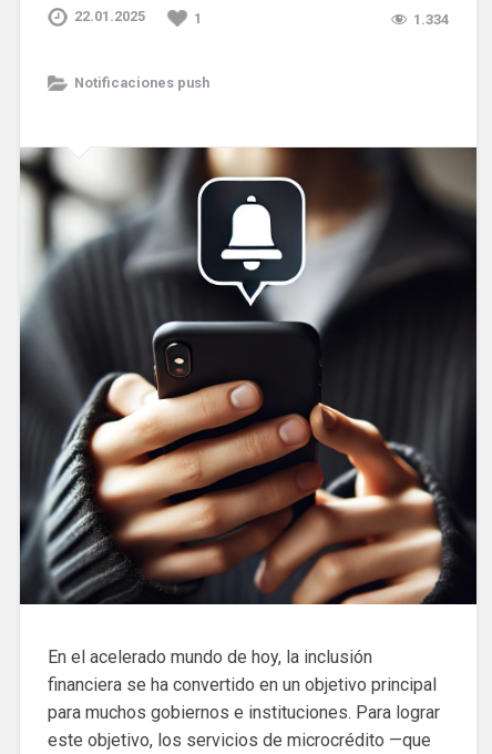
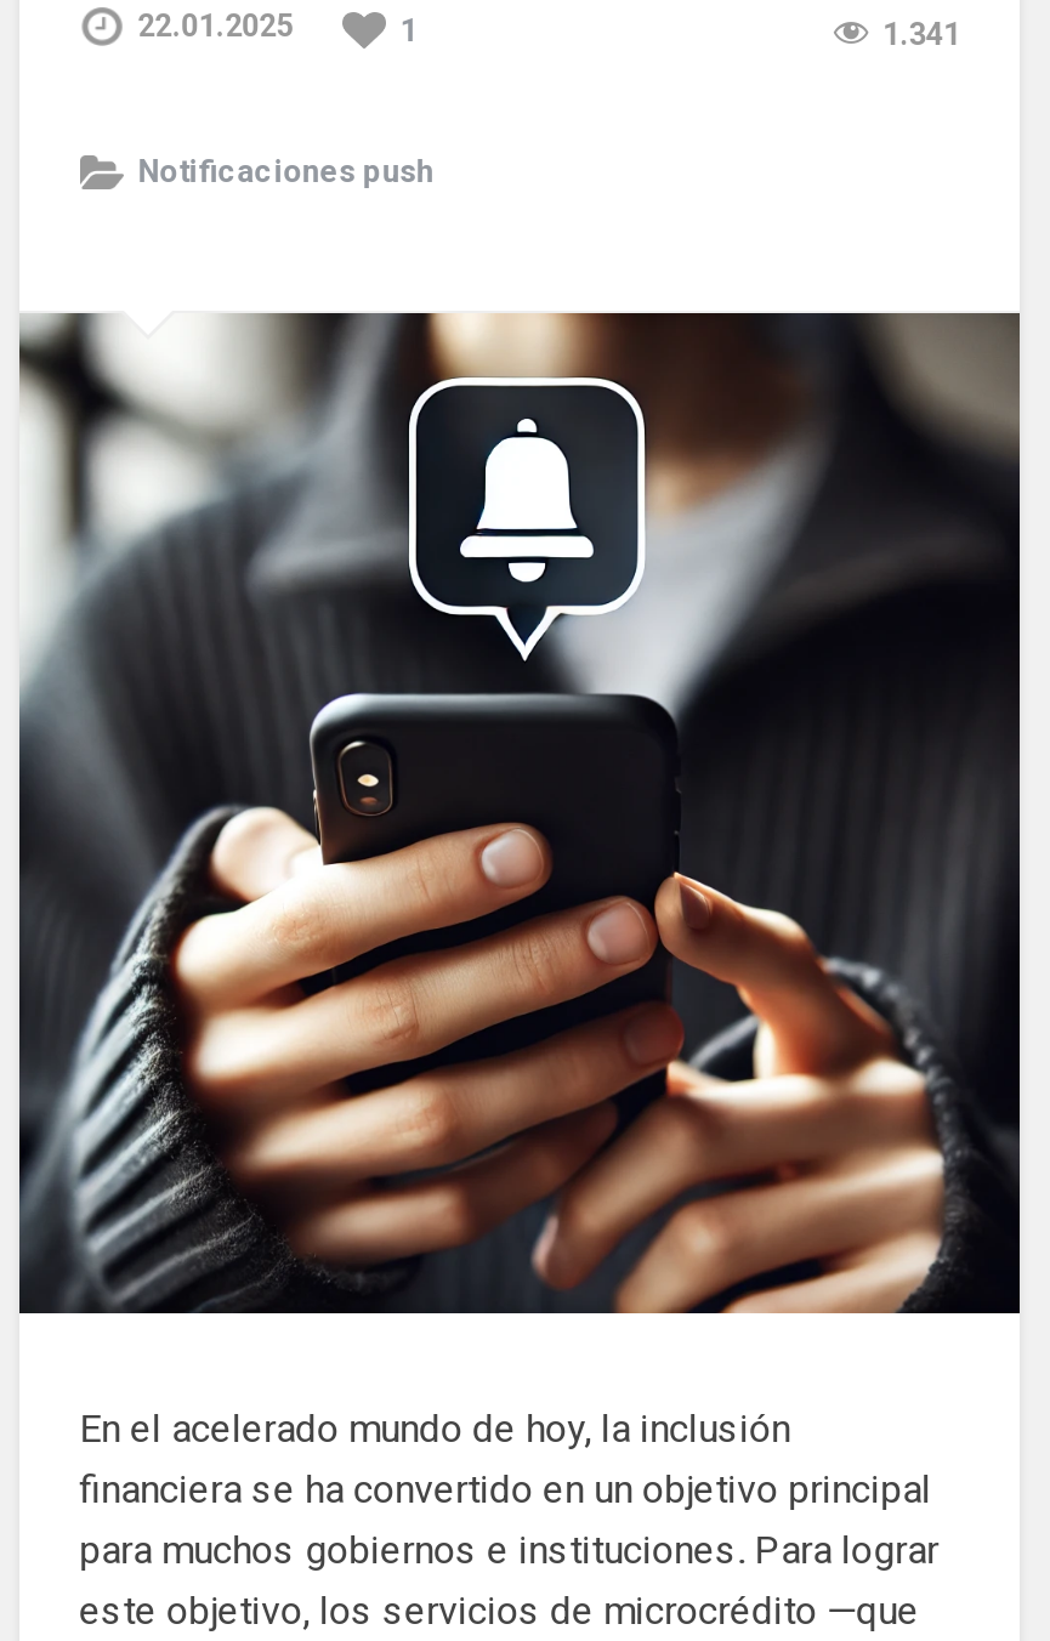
[414,12,449,28] 1.334 -> [882,16,960,52] 1.341

